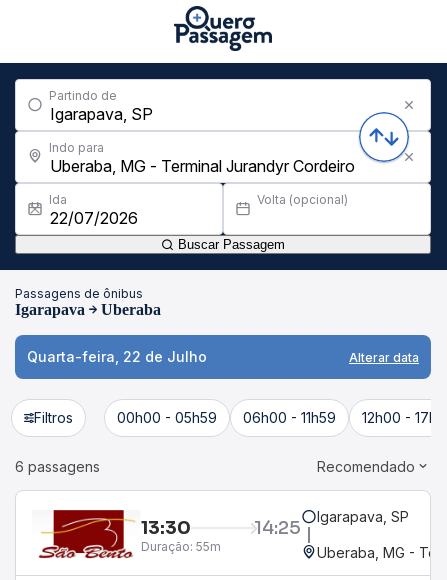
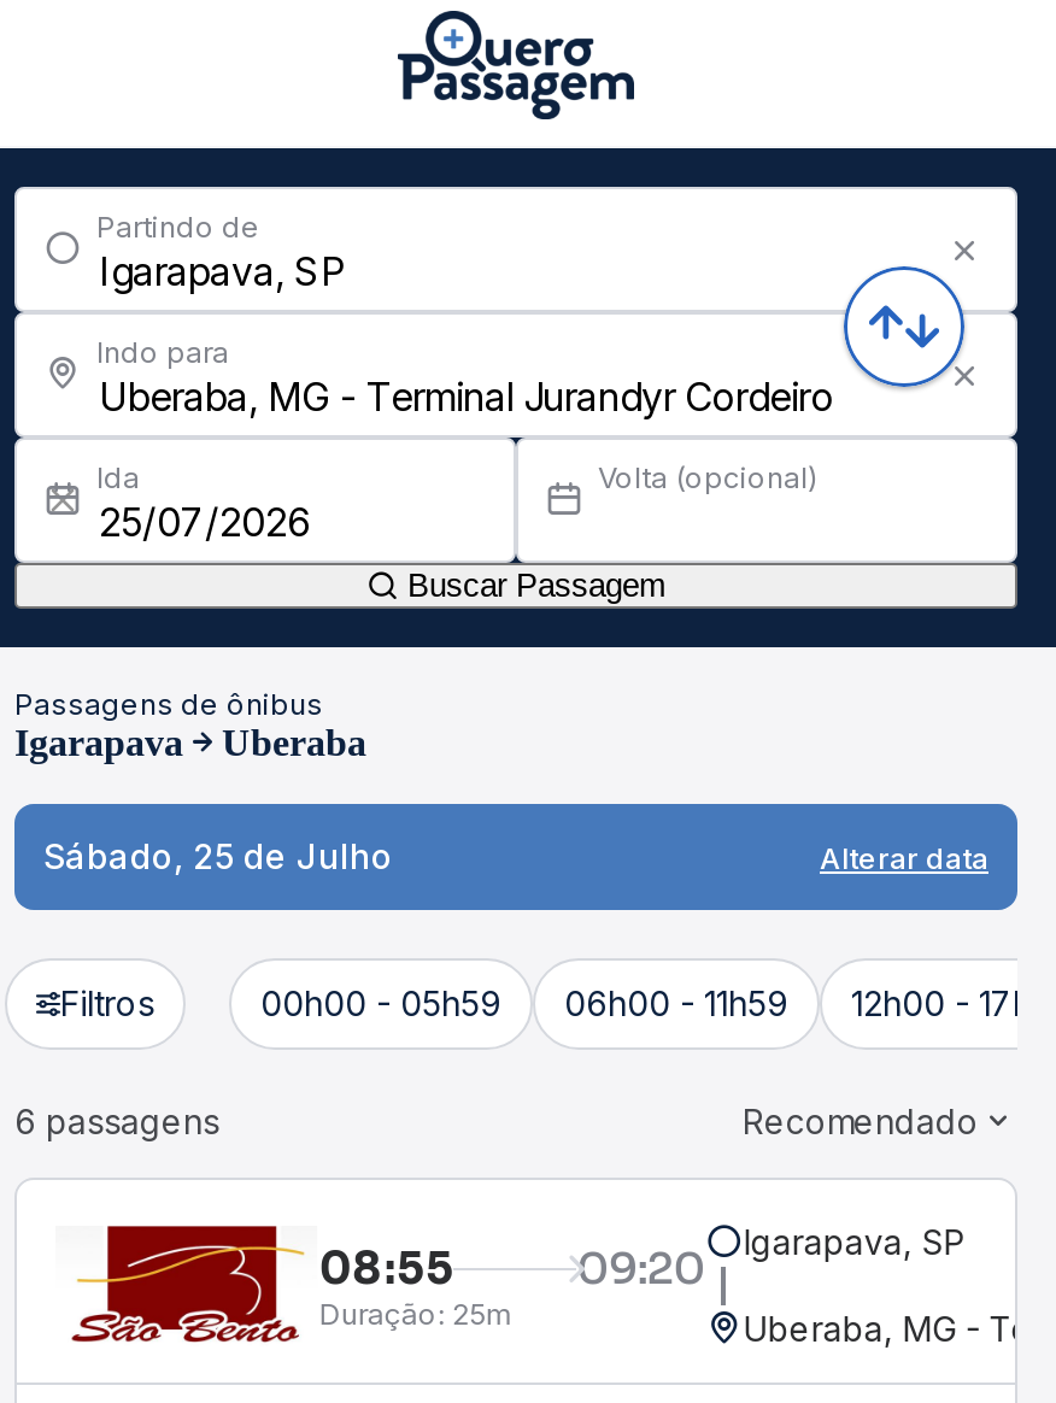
[27,348,207,365] Quarta-feira, 22 de Julho -> [43,835,393,876] Sábado, 25 de Julho
[254,508,409,538] 14:25 Igarapava, SP -> [577,1221,965,1295] 09:20 Igarapava, SP
[141,516,191,538] 13:30 -> [319,1241,454,1295] 08:55
[141,538,221,553] Duração: 55m -> [319,1295,512,1331] Duração: 25m

